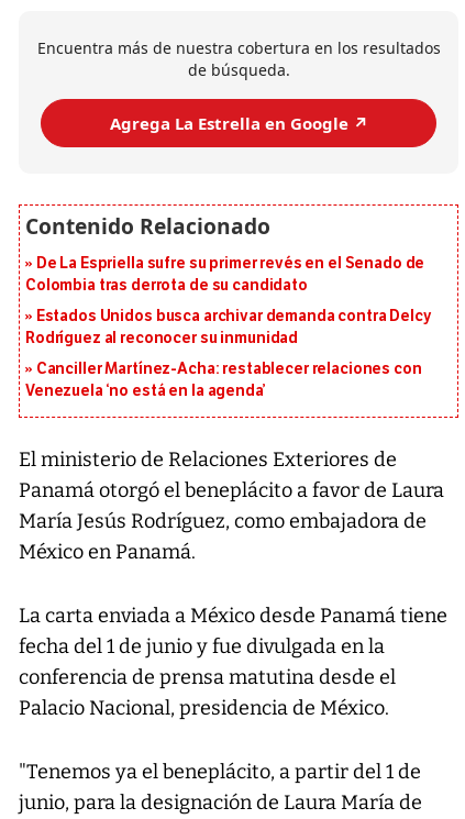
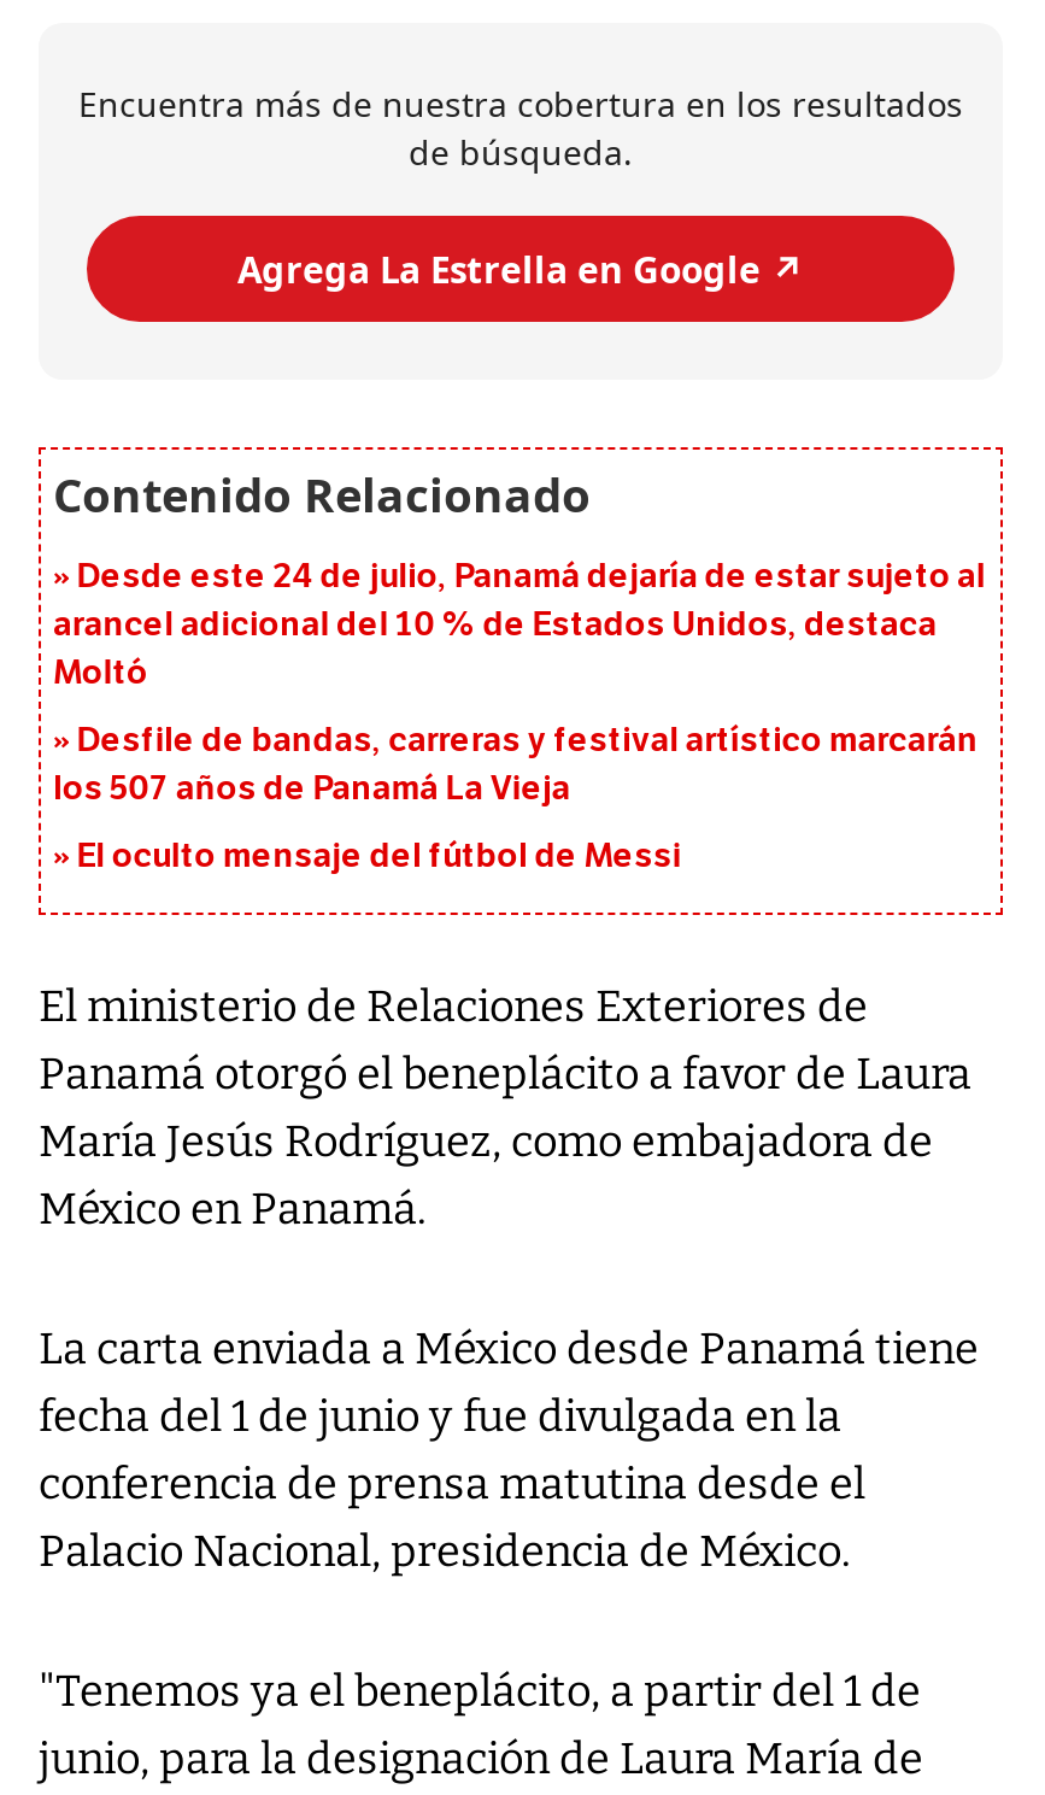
[25,254,425,295] De La Espriella sufre su primer revés en el Senado de | Colombia tras derrota de su candidato -> [53,557,985,694] Desde este 24 de julio, Panamá dejaría de estar sujeto al | arancel adicional del 10 % de Estados Unidos, destaca | Moltó
[25,307,432,348] Estados Unidos busca archivar demanda contra Delcy | Rodríguez al reconocer su inmunidad -> [53,721,978,810] Desfile de bandas, carreras y festival artístico marcarán | los 507 años de Panamá La Vieja
[25,360,422,401] Canciller Martínez-Acha: restablecer relaciones con | Venezuela ‘no está en la agenda’ -> [77,837,681,878] El oculto mensaje del fútbol de Messi

